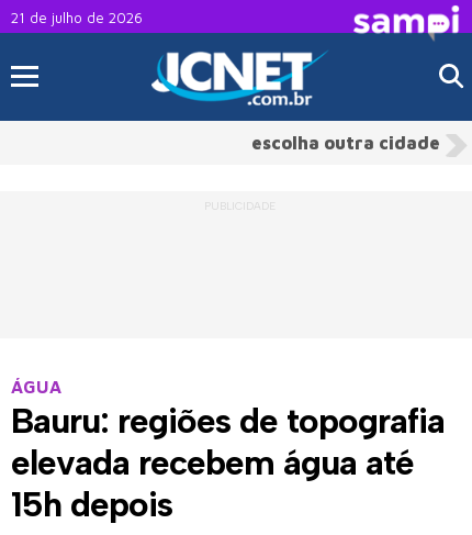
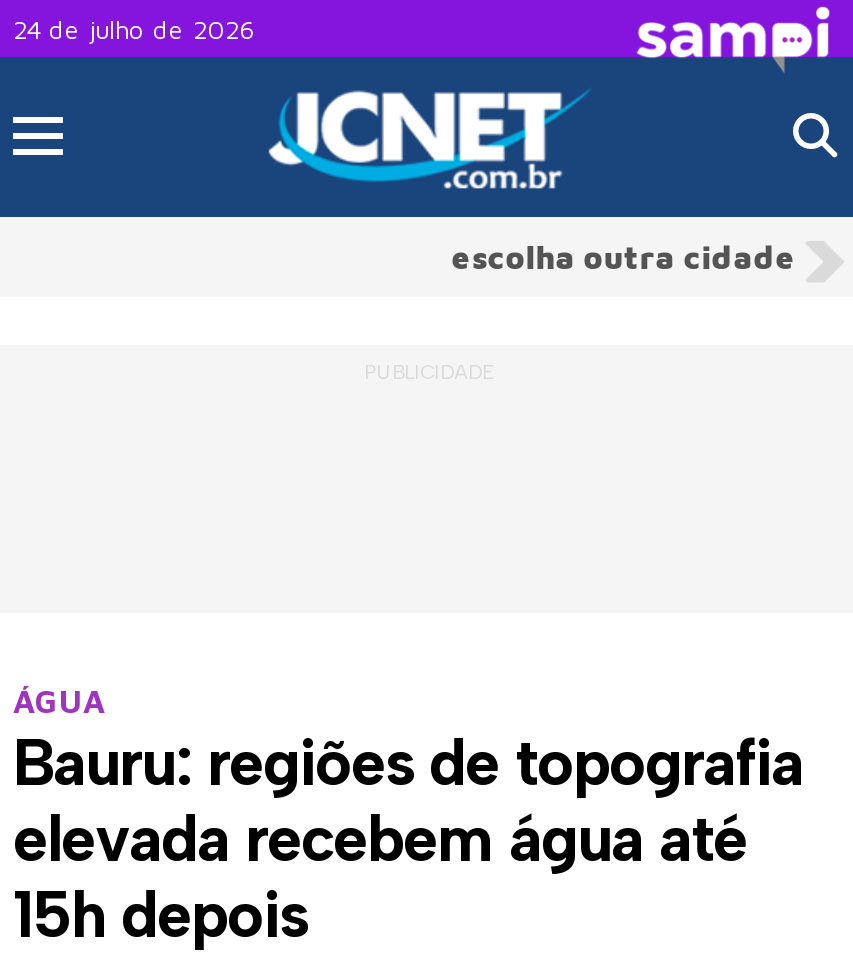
[11,9,143,26] 21 de julho de 2026 -> [13,13,255,45] 24 de julho de 2026

